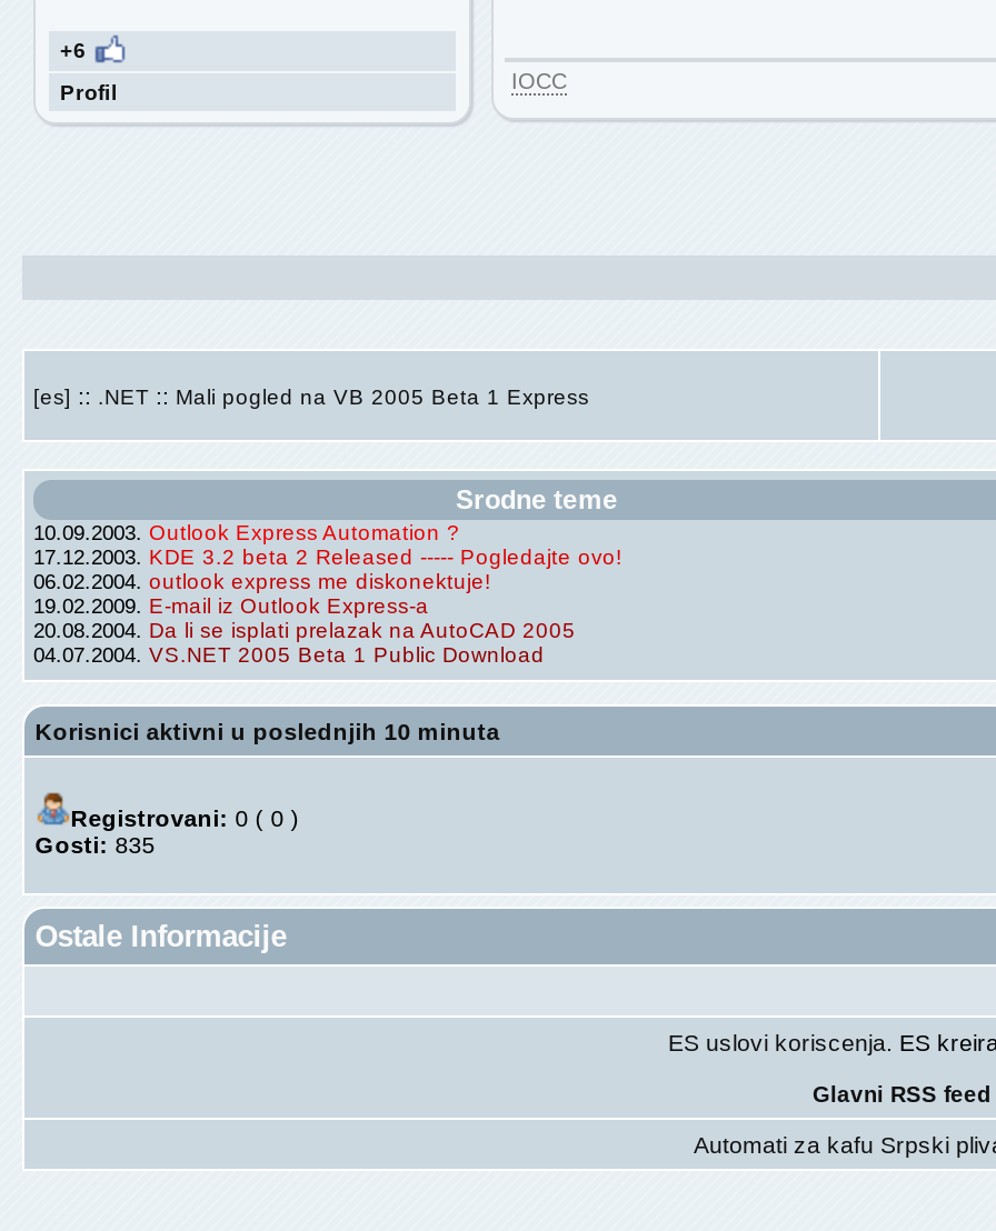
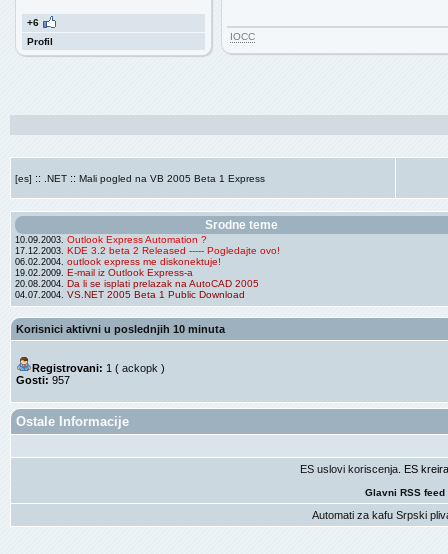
[35,805,300,859] Registrovani: 0 ( 0 ) | Gosti:835 -> [16,362,165,386] Registrovani: 1 (ackopk) | Gosti:957

